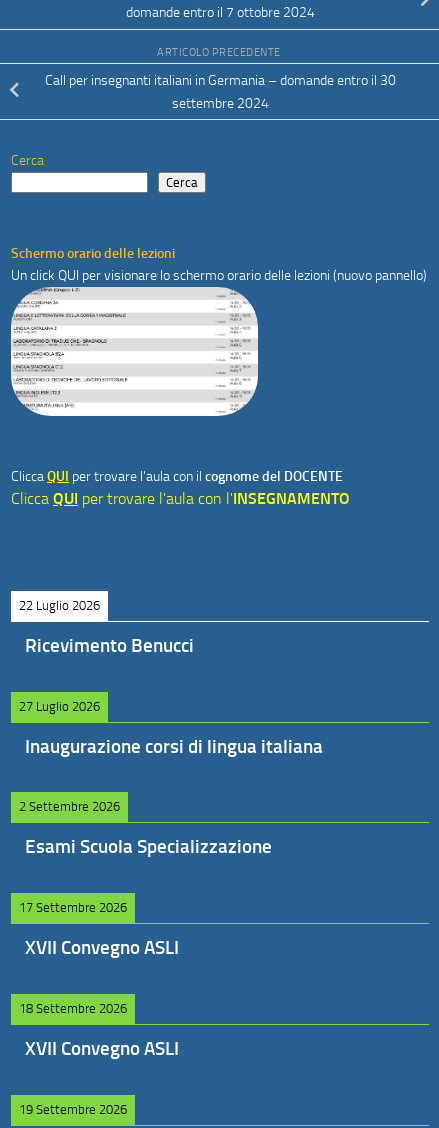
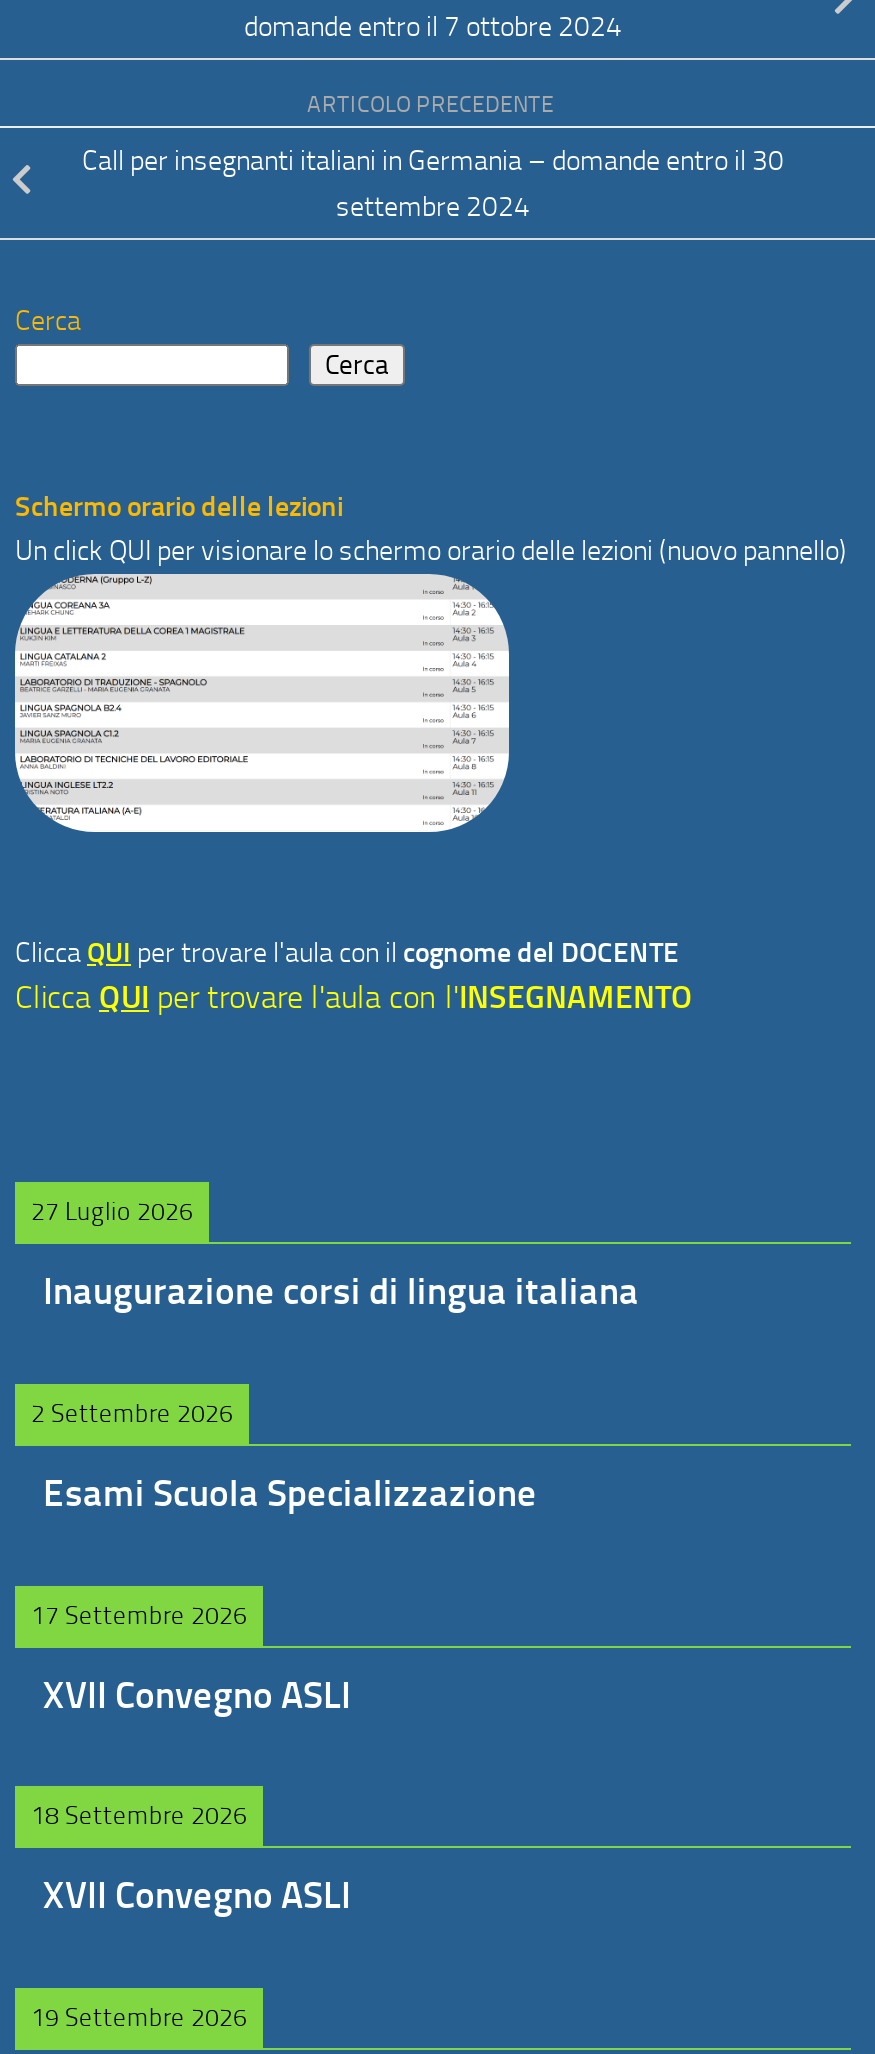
[19,598,194,657] 22 Luglio 2026 | Ricevimento Benucci -> none

